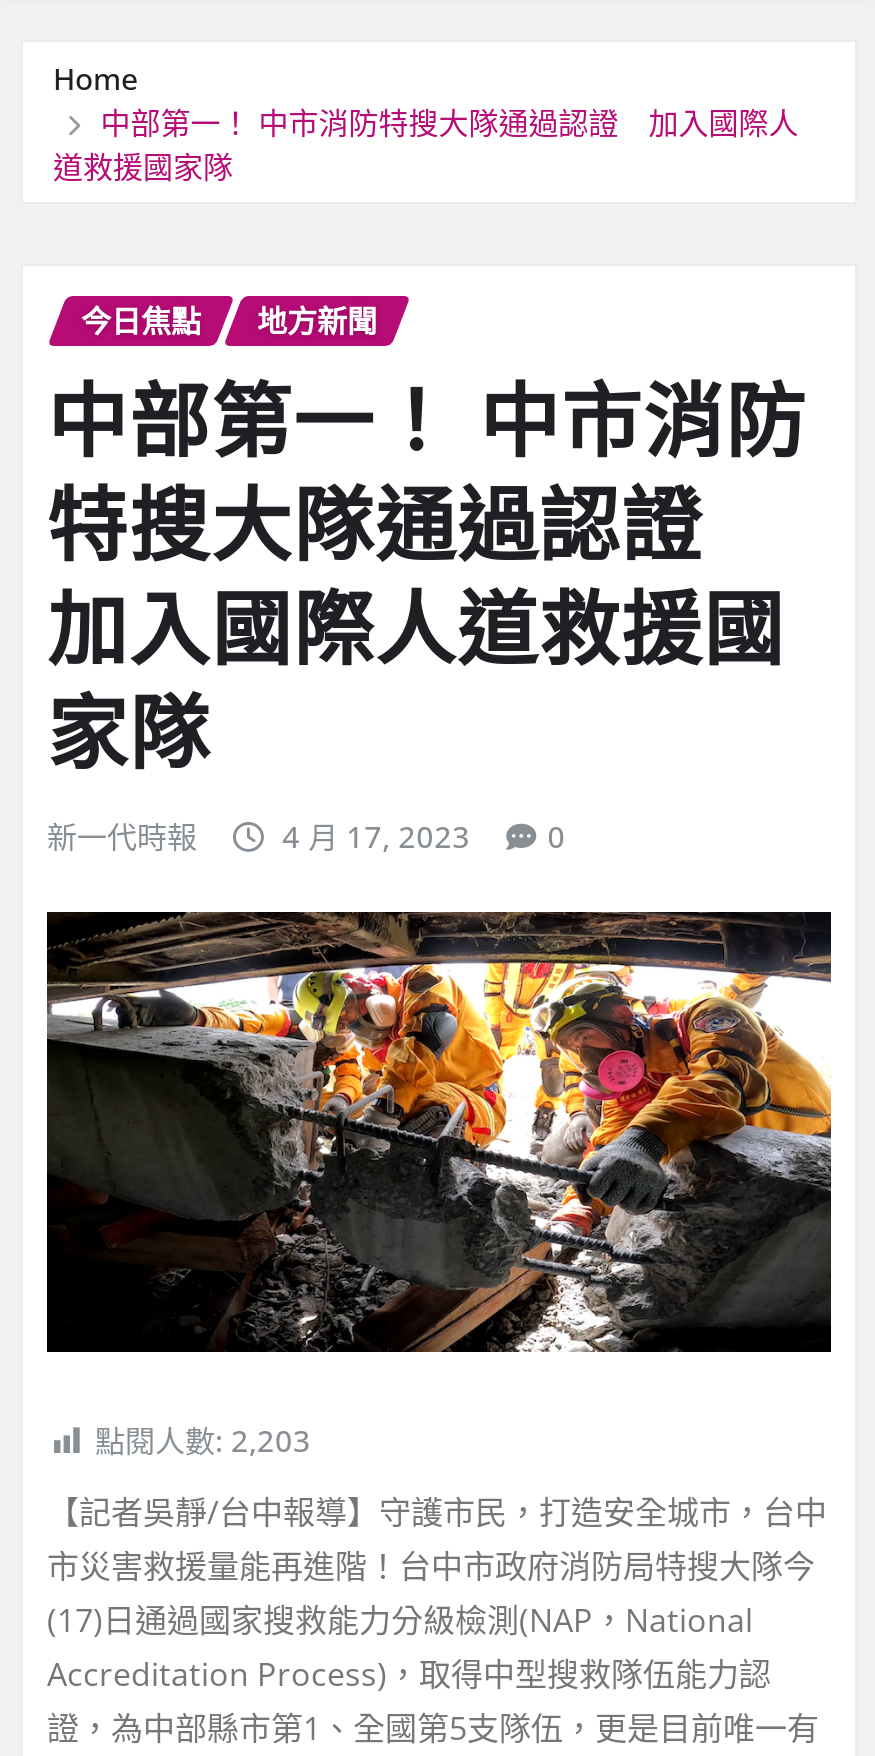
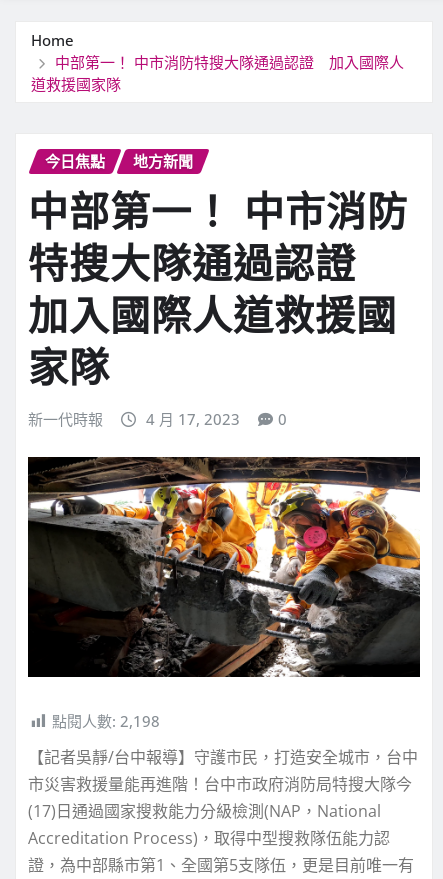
[95,1420,311,1460] 點閱人數: 2,203 -> [52,711,160,731] 點閱人數: 2,198

